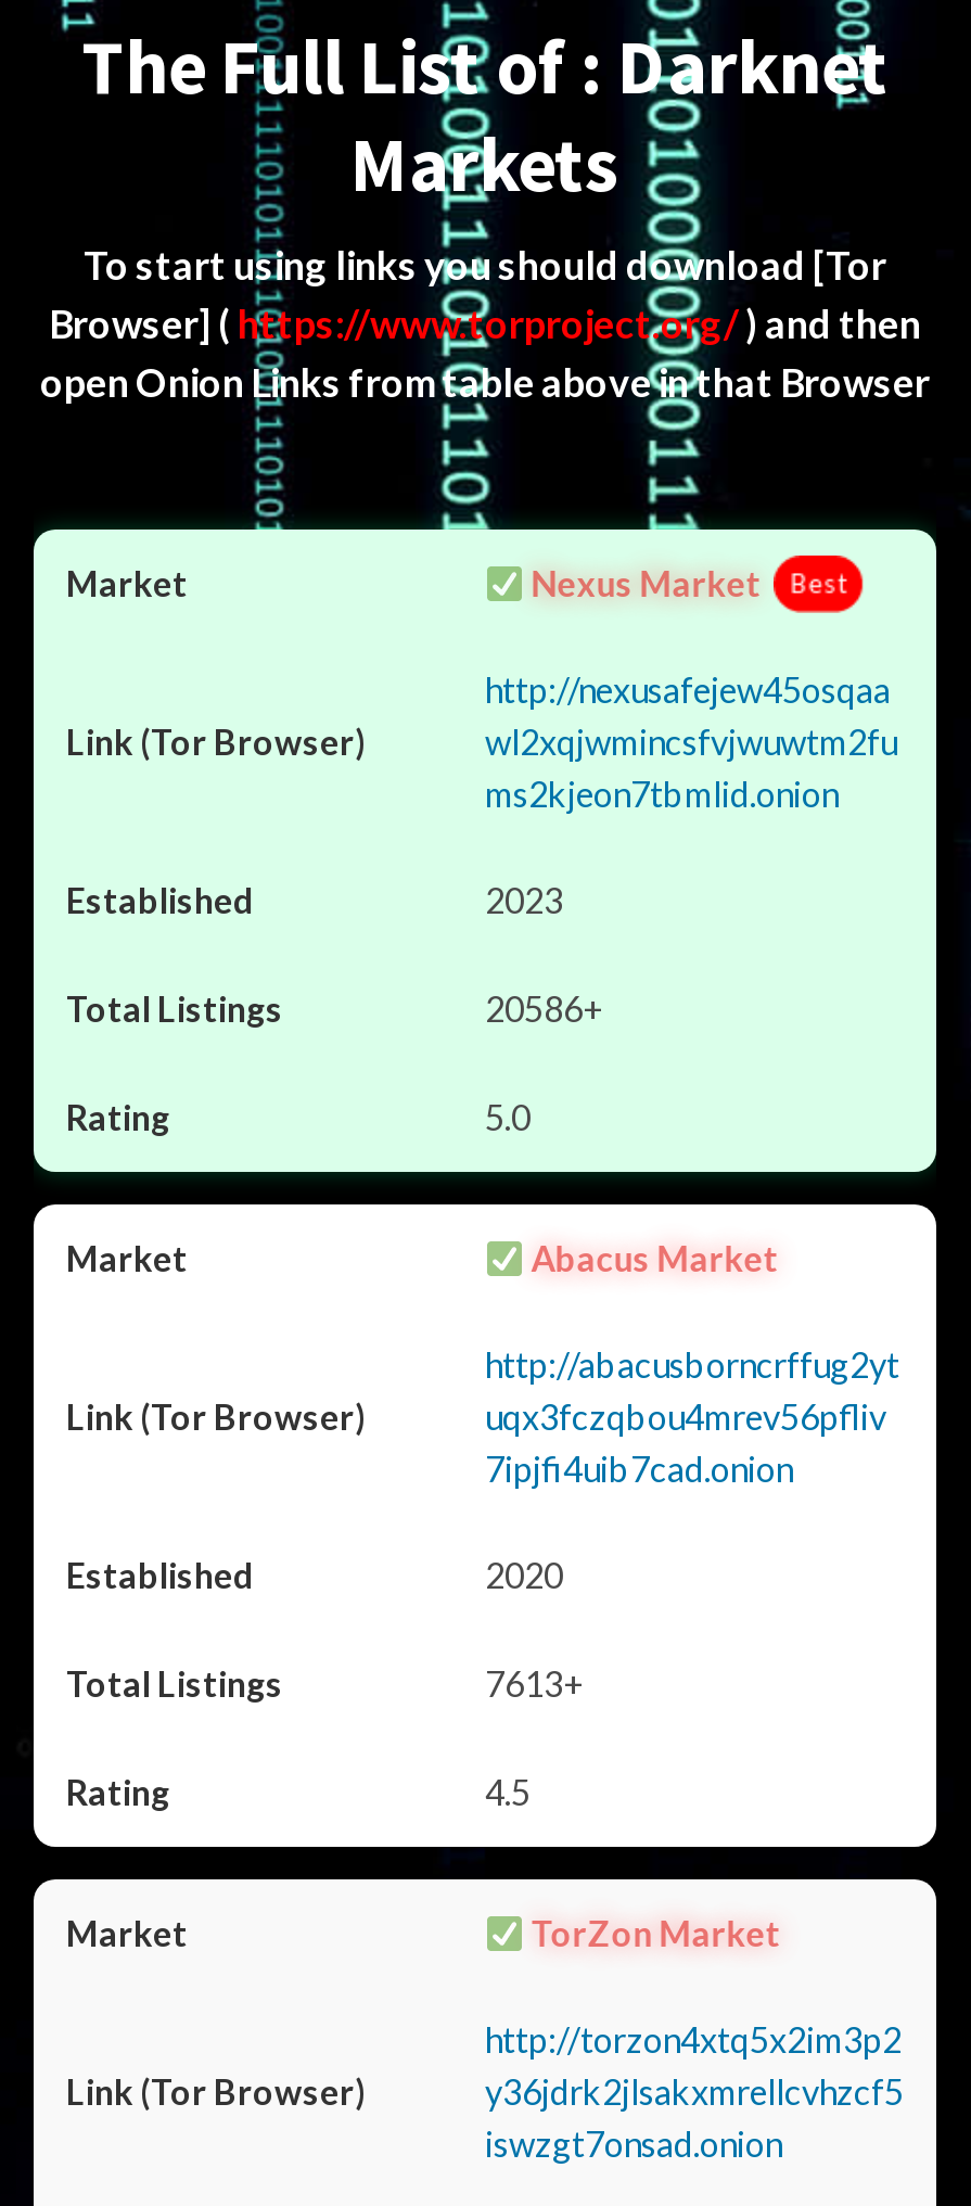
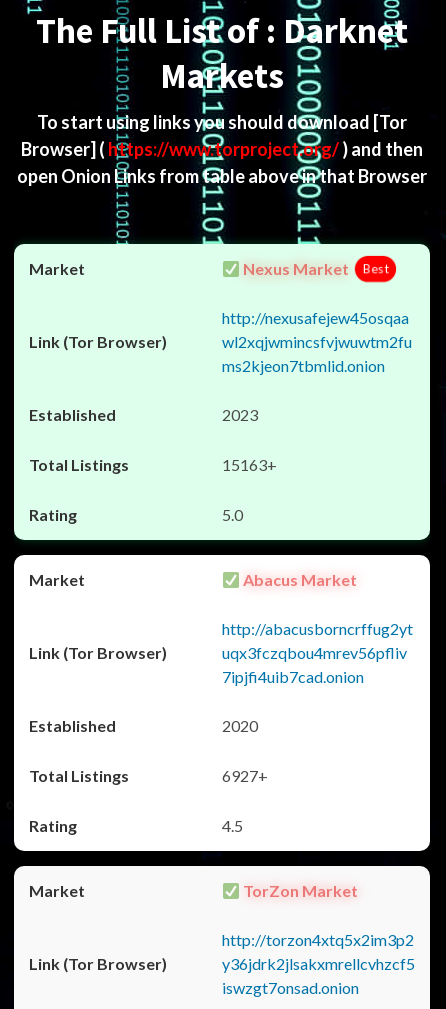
[485,987,604,1029] 20586+ -> [222,455,277,474] 15163+
[485,1662,585,1704] 7613+ -> [222,766,268,785] 6927+

